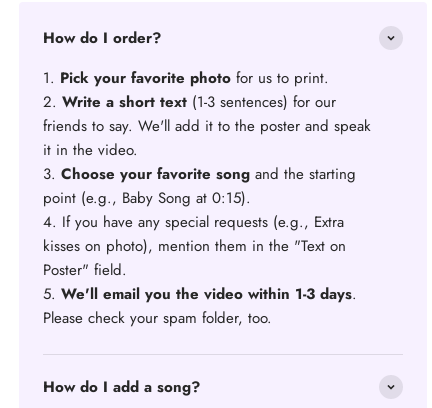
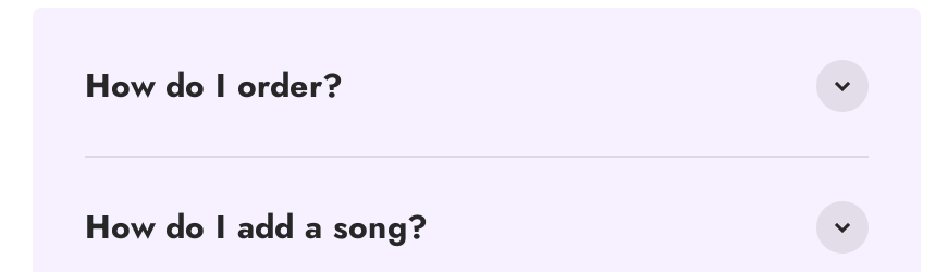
[43,67,371,329] Pick your favorite photo for us to print. | 2. Write a short text (1-3 sentences) for our | friends to say. We'll add it to the poster and speak | it in the video. | 3. Choose your favorite song and the starting | point (e.g., Baby Song at 0:15). | 4. If you have any special requests (e.g., Extra | kisses on photo), mention them in the "Text on | Poster" field. | 5. We'll email you the video within 1-3 days. | Please check your spam folder, too. -> none

